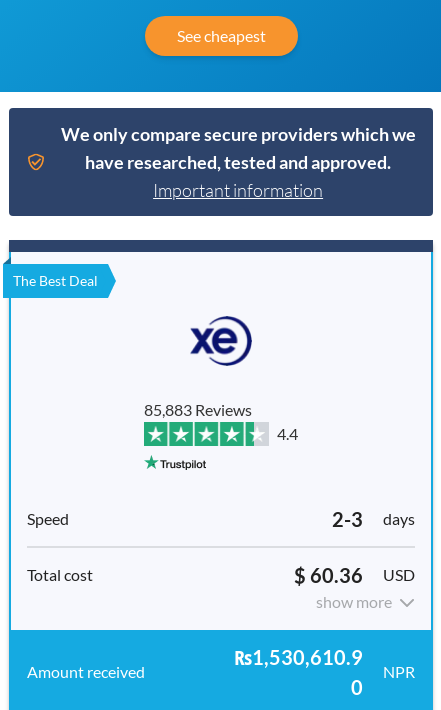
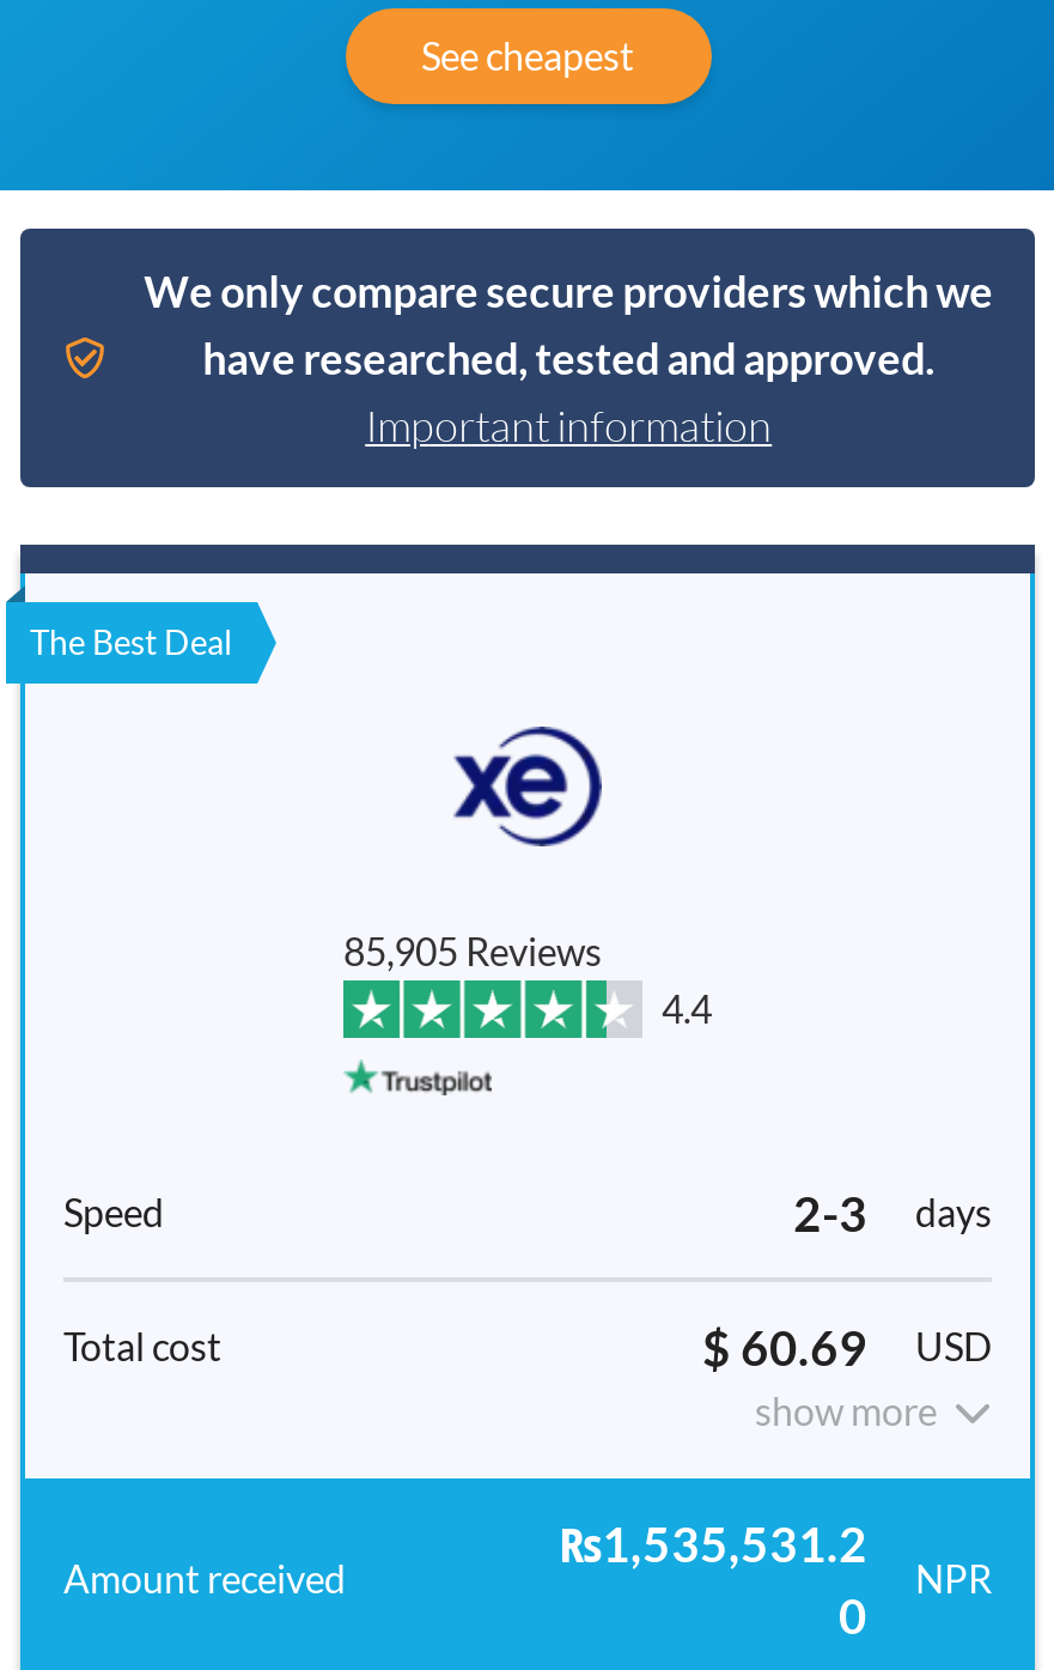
[144,400,252,419] 85,883 Reviews -> [343,928,602,973] 85,905 Reviews
[294,563,415,587] $ 60.36 USD -> [702,1318,992,1376] $ 60.69 USD
[234,645,363,669] ₨1,530,610.9 -> [559,1514,867,1572] ₨1,535,531.2

